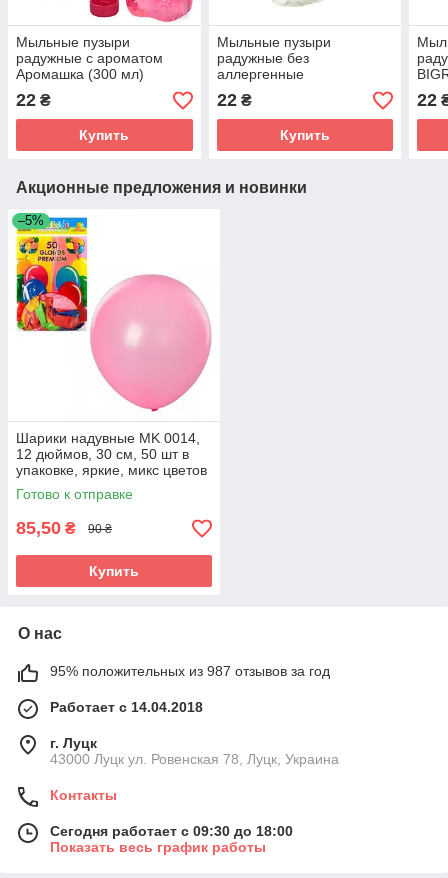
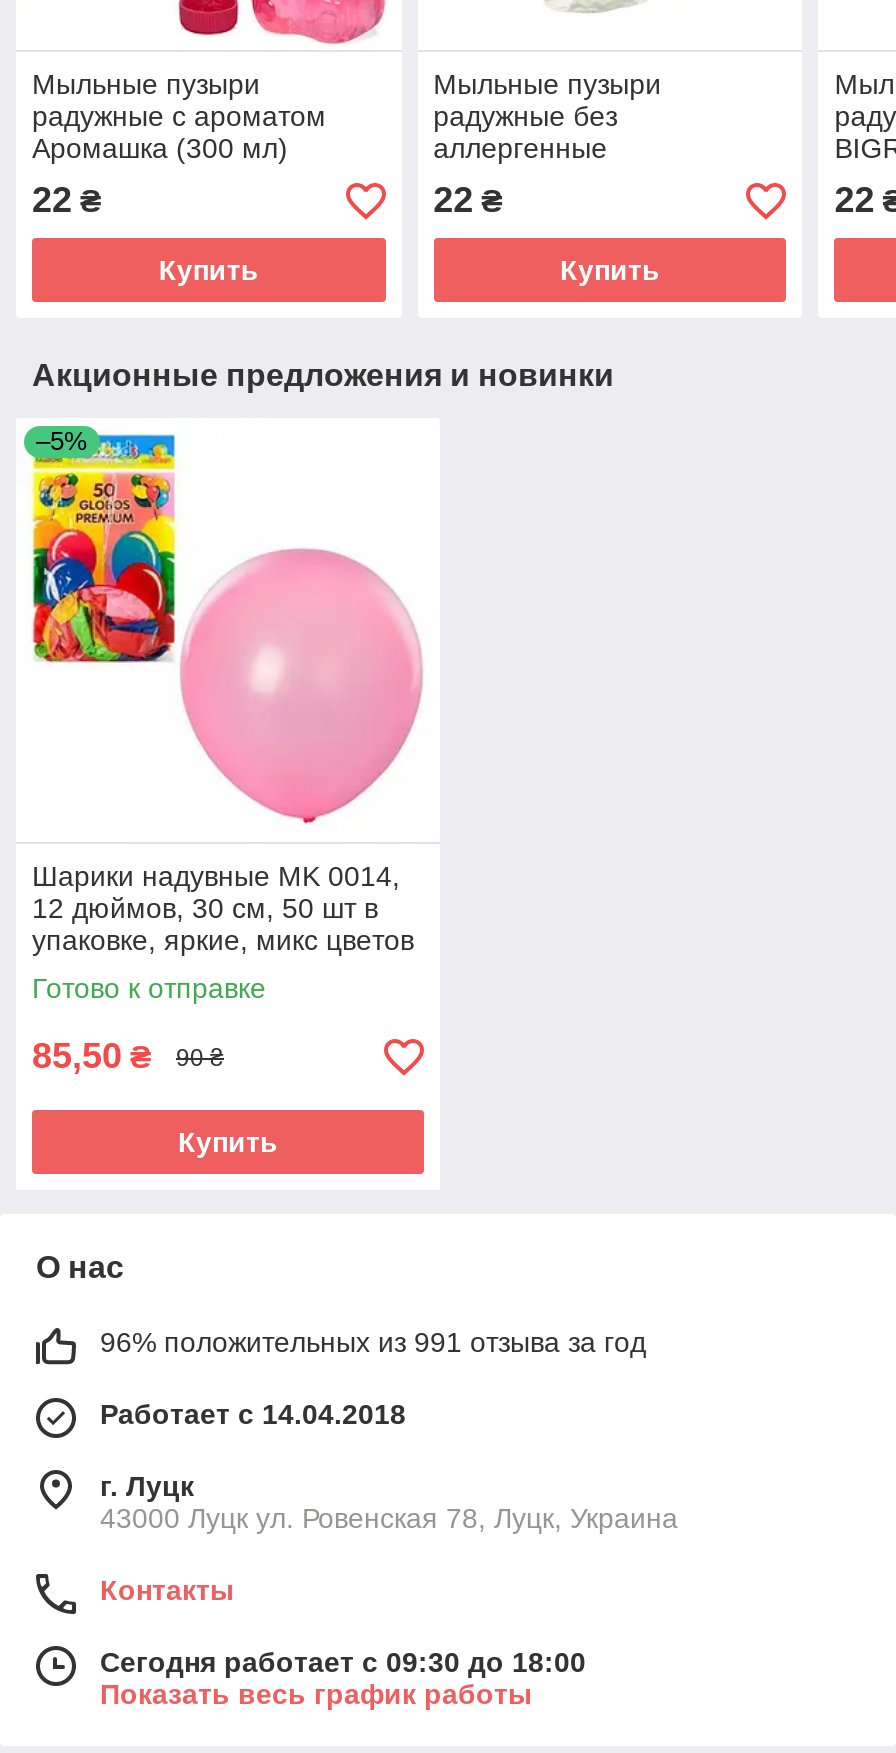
[50,663,330,679] 95% положительных из 987 отзывов за год -> [100,1327,646,1359] 96% положительных из 991 отзыва за год

